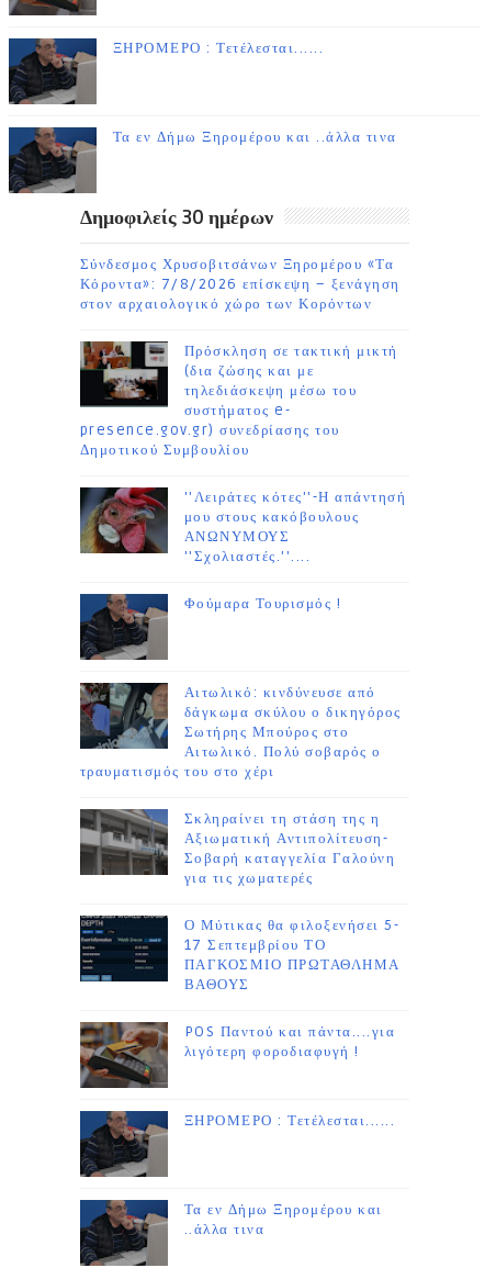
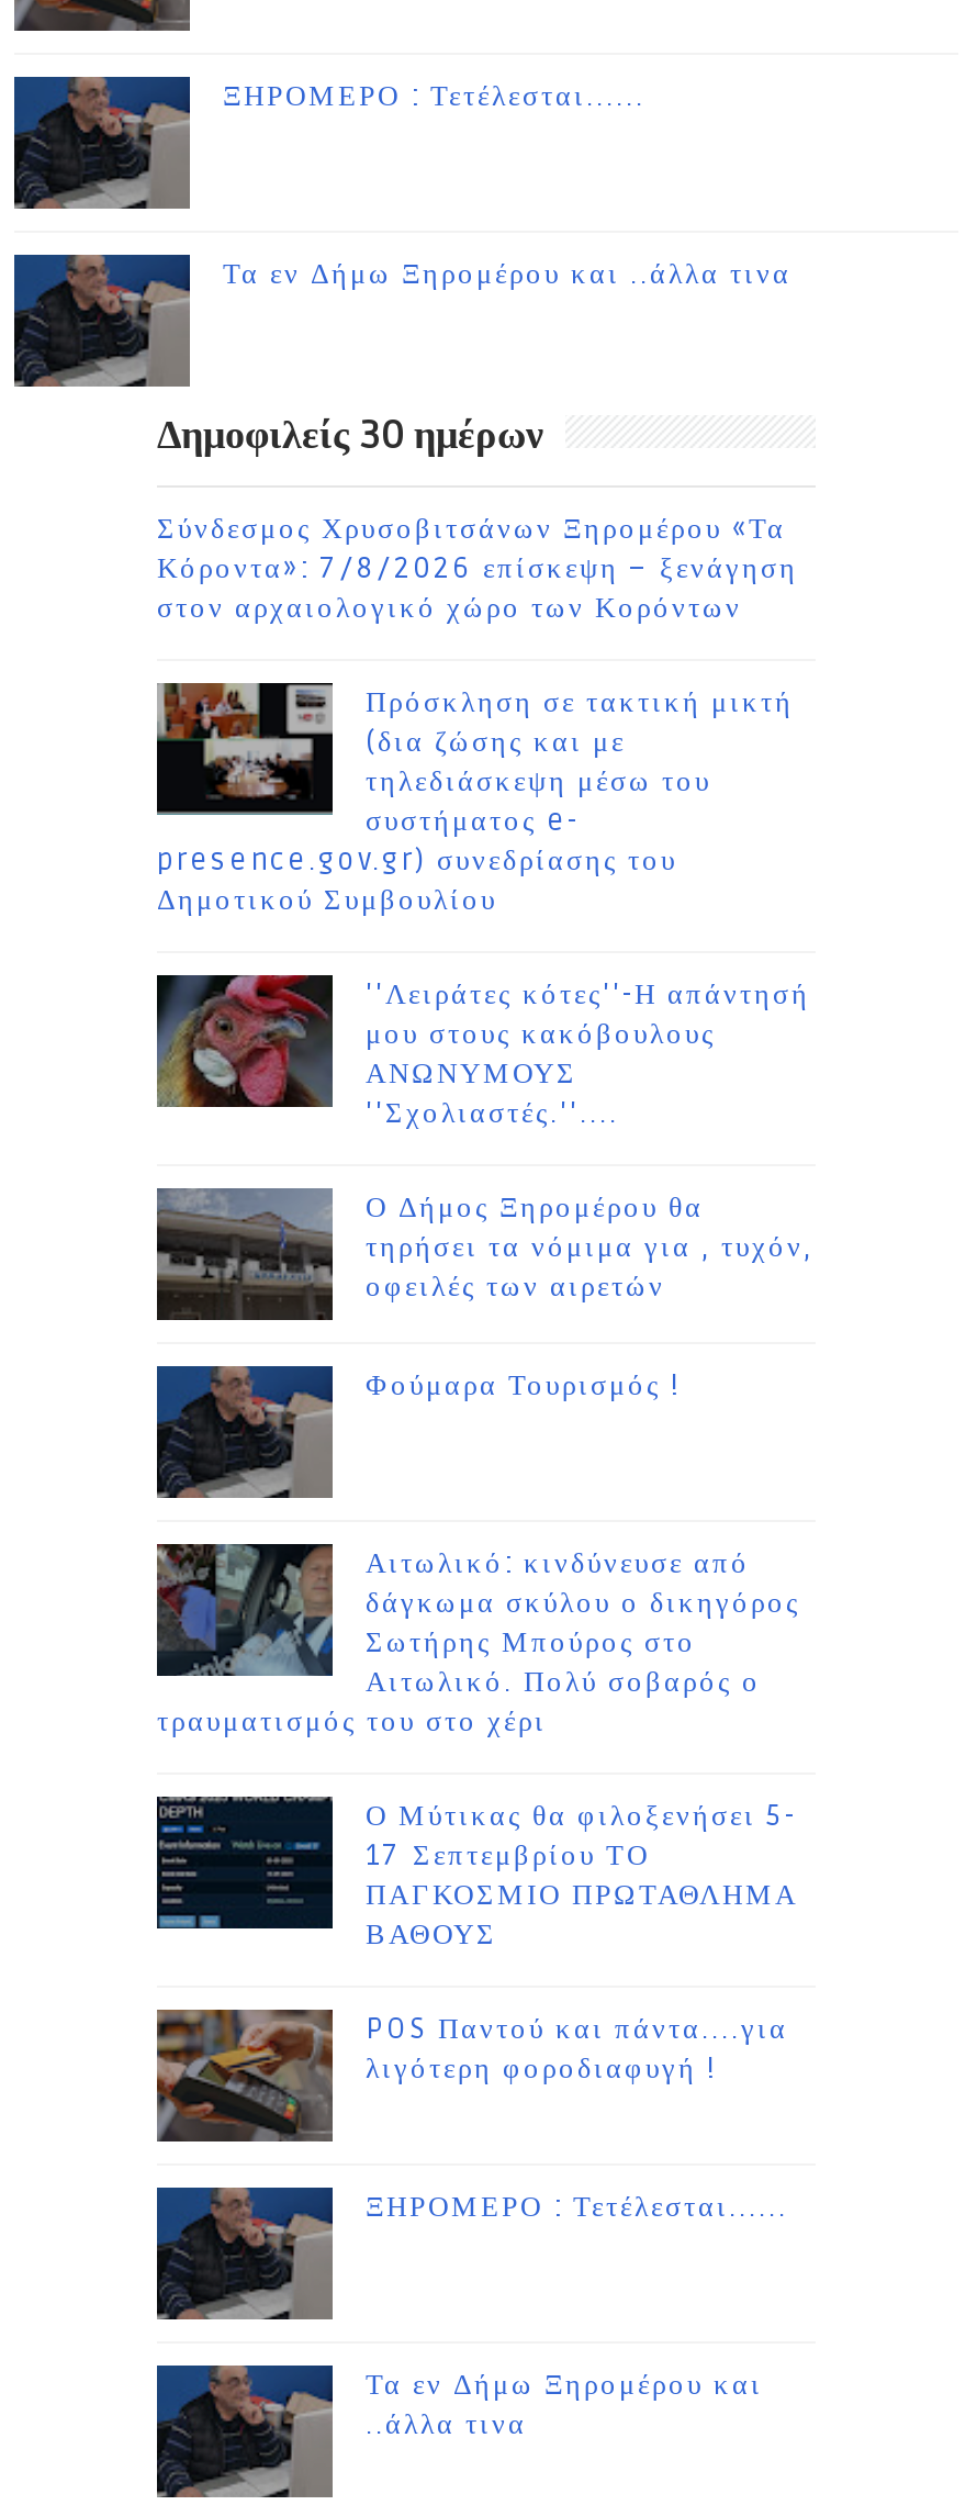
none -> [157,1188,813,1322] [image] | Ο Δήμος Ξηρομέρου θα | τηρήσει τα νόμιμα για , τυχόν, | οφειλές των αιρετών
moved [79,593,402,781] -> [155,1364,800,1740]: [image] | Φούμαρα Τουρισμός ! | Αιτωλικό: κινδύνευσε από | δάγκωμα σκύλου ο δικηγόρος | Σωτήρης Μπούρος στο | Αιτωλικό. Πολύ σοβαρός ο | τραυματισμός του στο χέρι
[80,809,396,887] [image] | Σκληραίνει τη στάση της η | Αξιωματική Αντιπολίτευση- | Σοβαρή καταγγελία Γαλούνη | για τις χωματερές -> none

